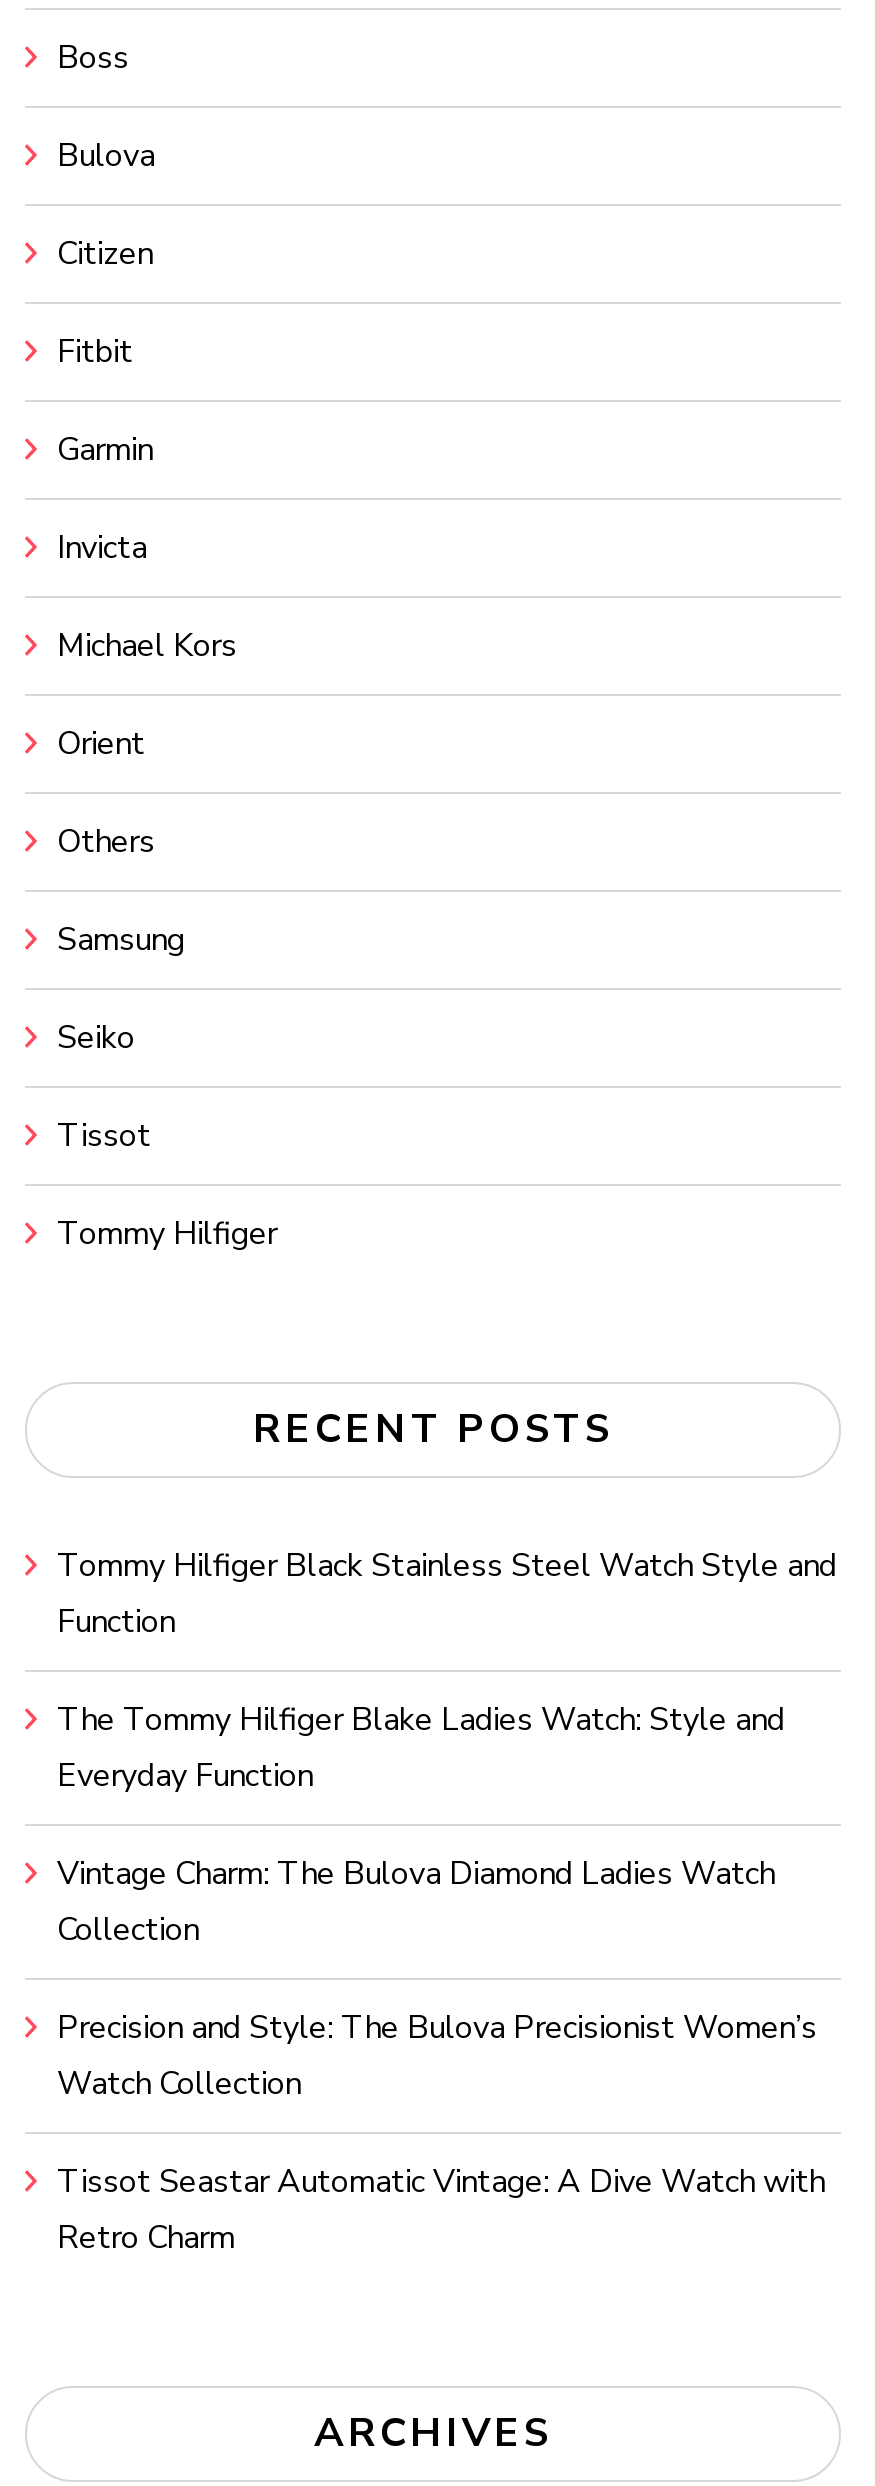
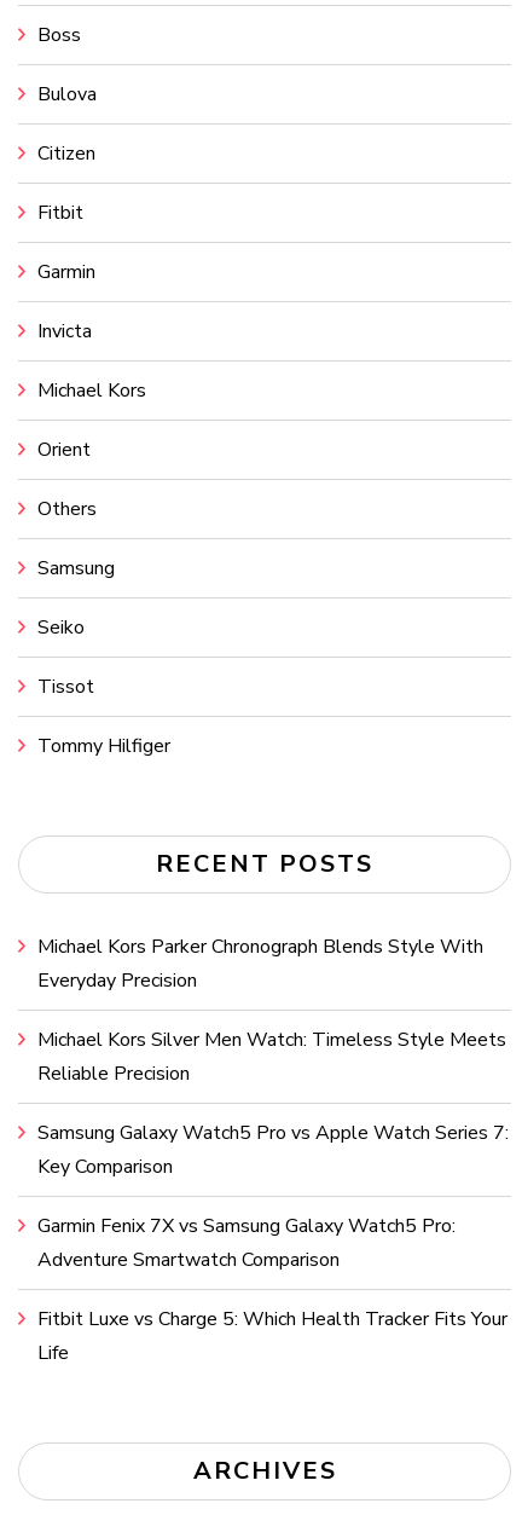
[57,1545,837,1645] Tommy Hilfiger Black Stainless Steel Watch Style and | Function -> [37,934,483,994] Michael Kors Parker Chronograph Blends Style With | Everyday Precision
[57,1699,785,1799] The Tommy Hilfiger Blake Ladies Watch: Style and | Everyday Function -> [37,1027,506,1087] Michael Kors Silver Men Watch: Timeless Style Meets | Reliable Precision
[57,1853,775,1953] Vintage Charm: The Bulova Diamond Ladies Watch | Collection -> [37,1120,509,1181] Samsung Galaxy Watch5 Pro vs Apple Watch Series 7: | Key Comparison
[57,2007,817,2107] Precision and Style: The Bulova Precisionist Women’s | Watch Collection -> [37,1213,456,1274] Garmin Fenix 7X vs Samsung Galaxy Watch5 Pro: | Adventure Smartwatch Comparison
[57,2161,825,2261] Tissot Seastar Automatic Vintage: A Dive Watch with | Retro Charm -> [37,1306,507,1367] Fitbit Luxe vs Charge 5: Which Health Tracker Fits Your | Life

